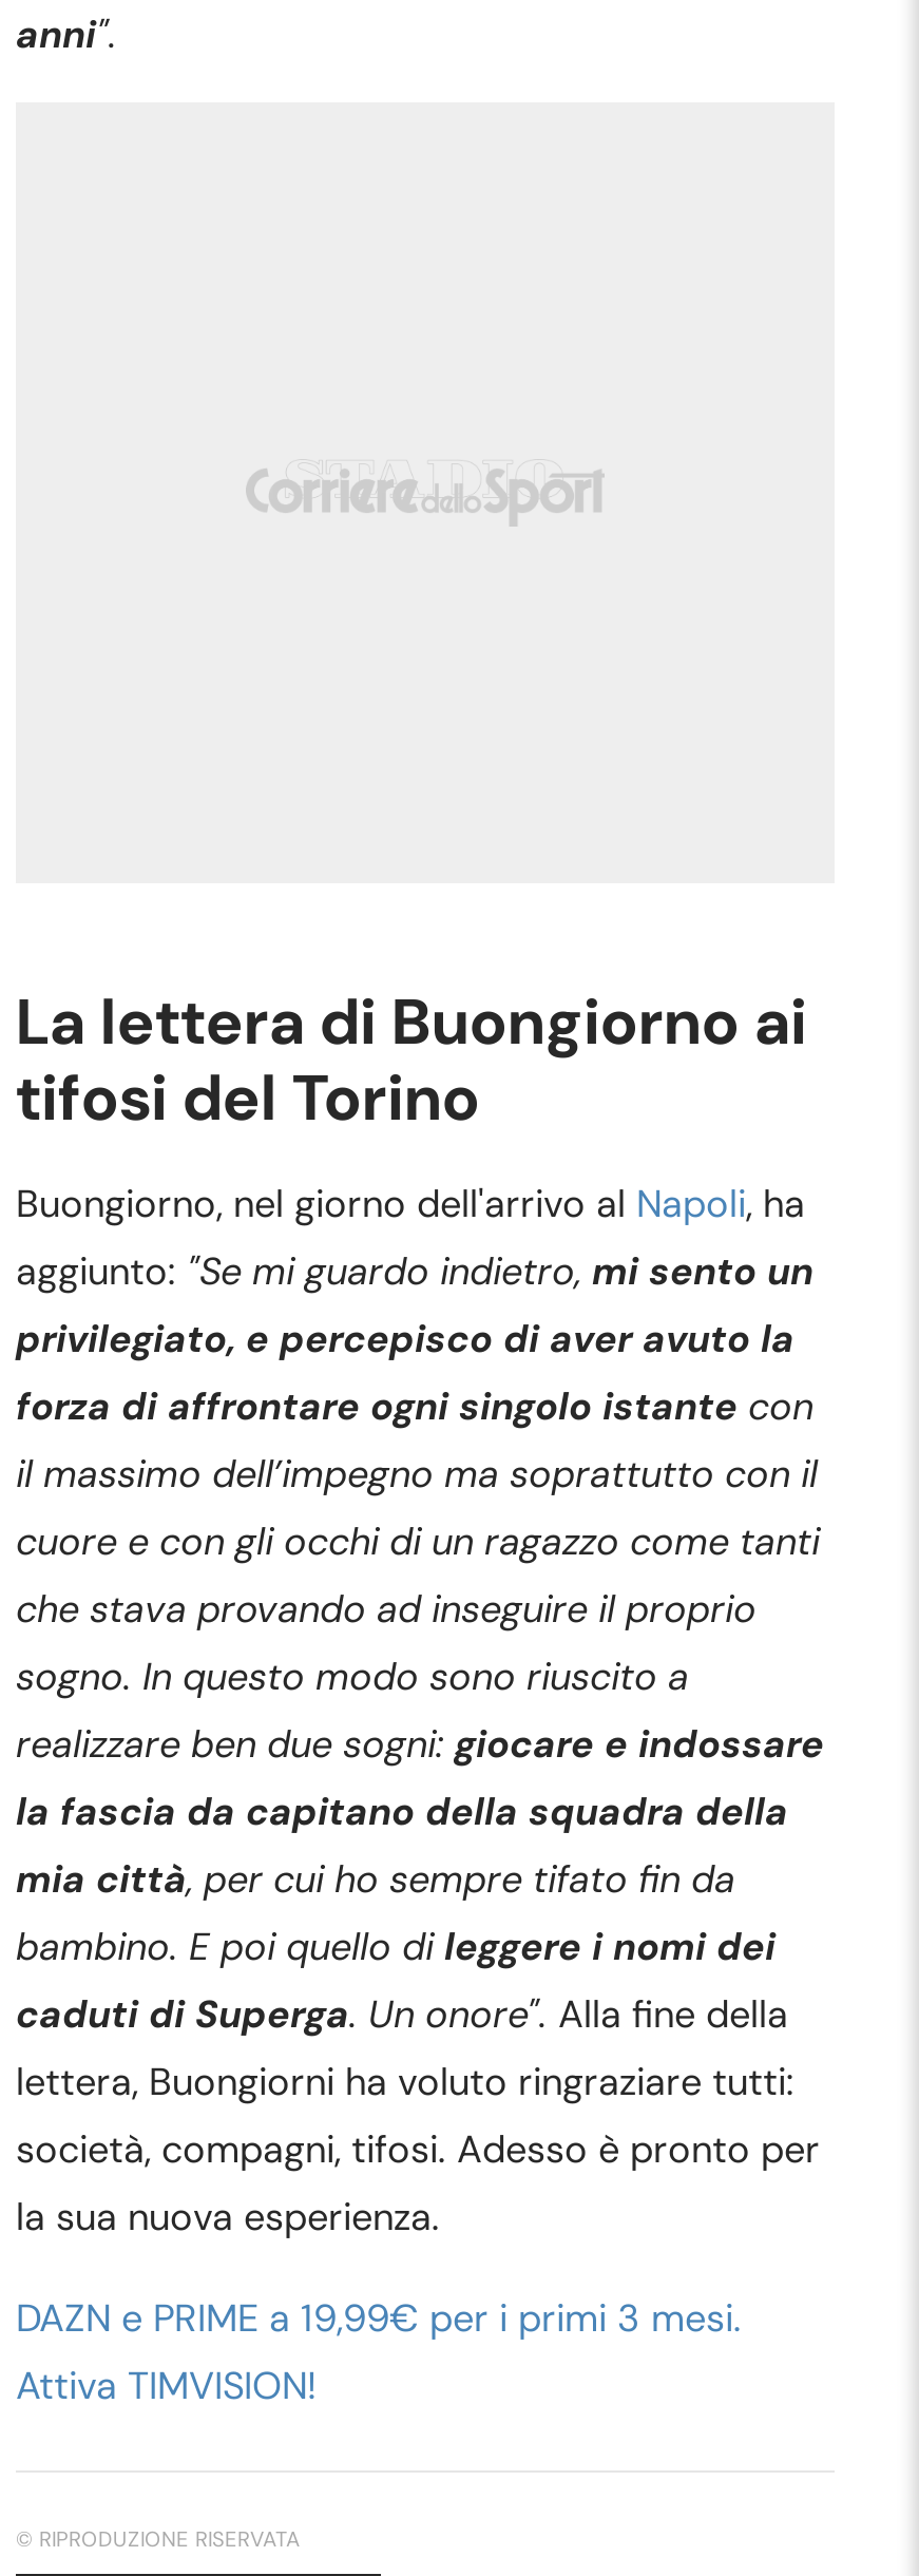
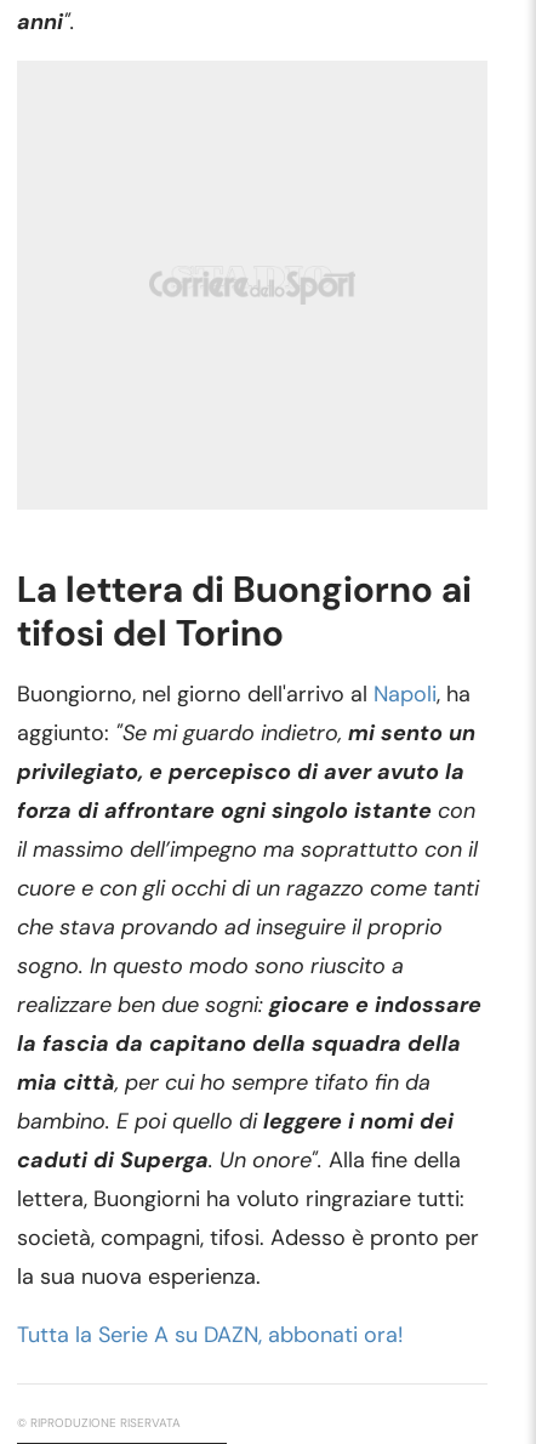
[16,2293,742,2411] DAZN e PRIME a 19,99€ per i primi 3 mesi. | Attiva TIMVISION! -> [17,1320,403,1349] Tutta la Serie A su DAZN, abbonati ora!

